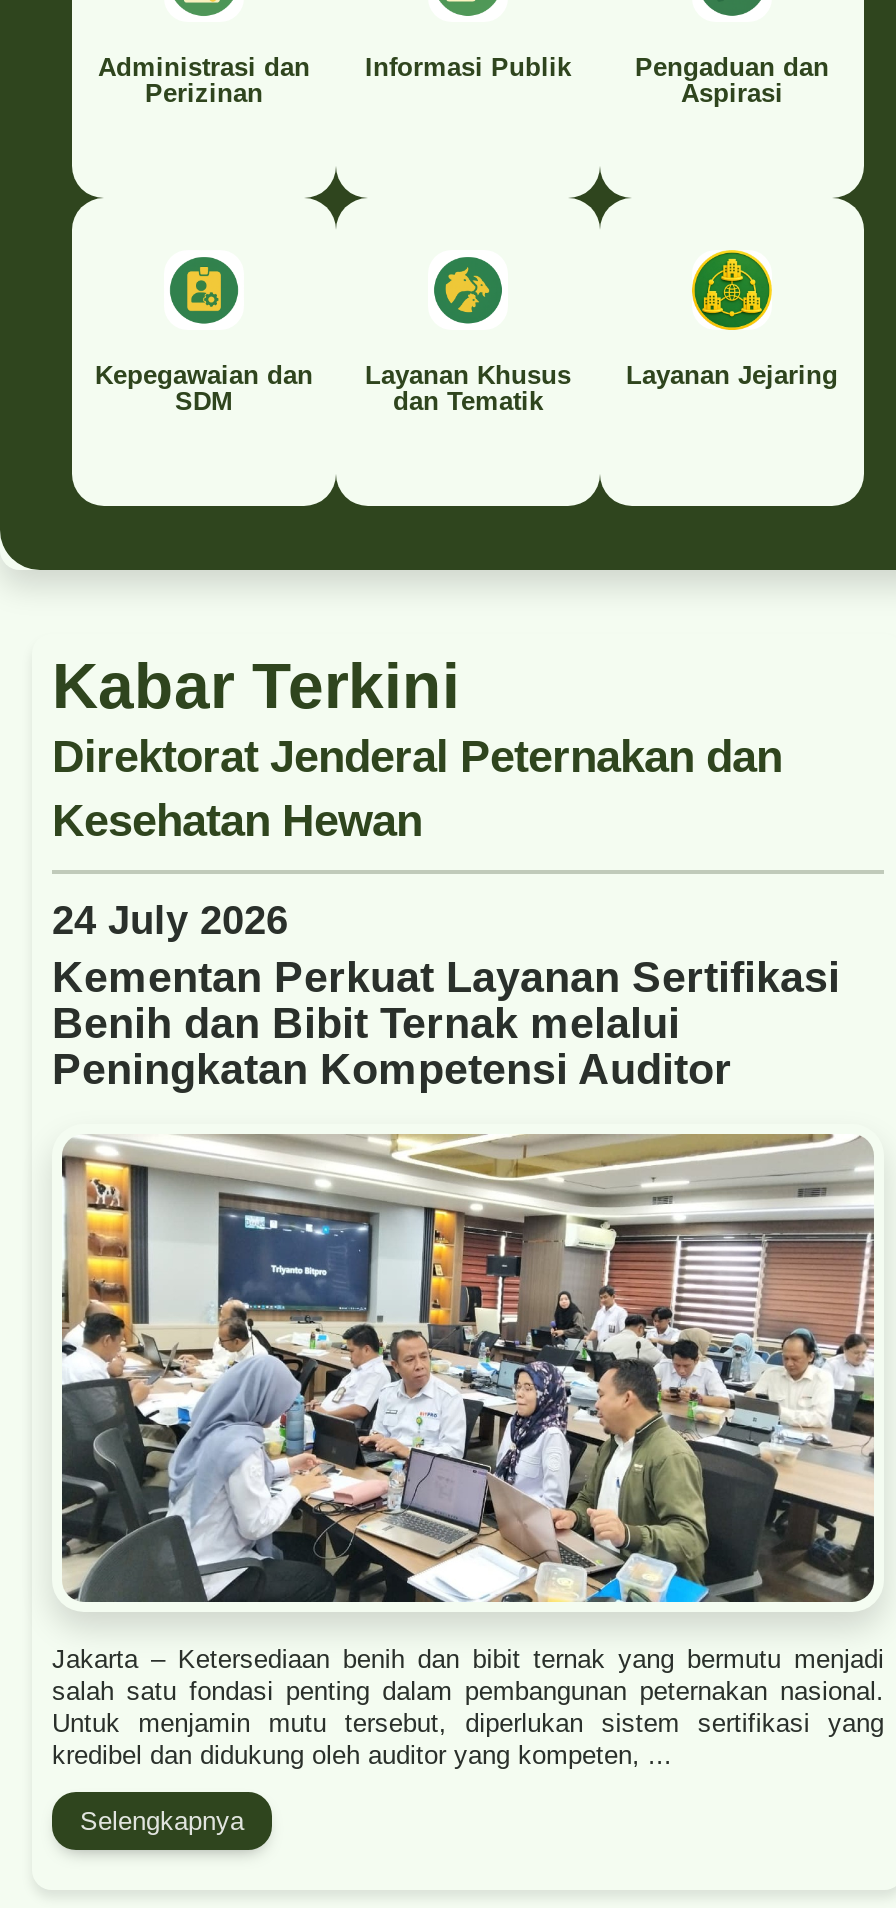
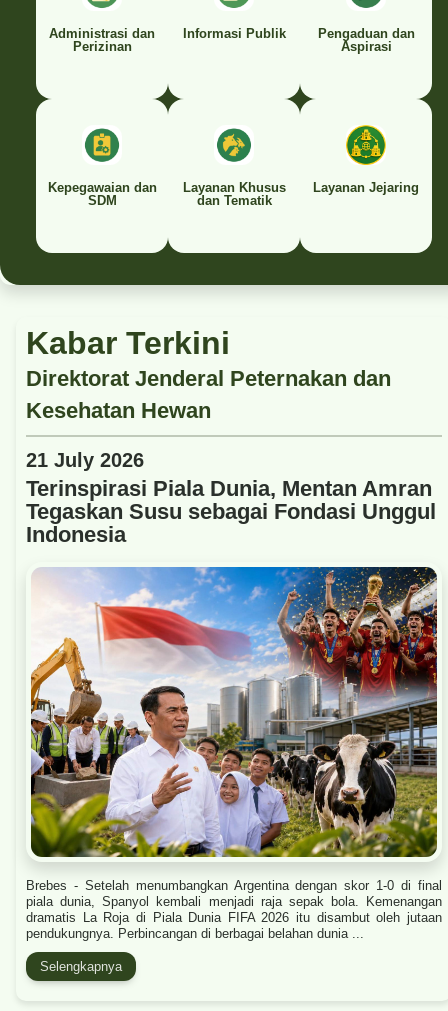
[52,898,840,1094] 24 July 2026 | Kementan Perkuat Layanan Sertifikasi | Benih dan Bibit Ternak melalui | Peningkatan Kompetensi Auditor -> [26,449,436,547] 21 July 2026 | Terinspirasi Piala Dunia, Mentan Amran | Tegaskan Susu sebagai Fondasi Unggul | Indonesia
[60,1132,876,1604] [image] -> [30,566,438,815] [image]
[52,1644,884,1770] Jakarta – Ketersediaan benih dan bibit ternak yang bermutu menjadi | salah satu fondasi penting dalam pembangunan peternakan nasional. | Untuk menjamin mutu tersebut, diperlukan sistem sertifikasi yang | kredibel dan didukung oleh auditor yang kompeten, ... -> [26,878,442,941] Brebes - Setelah menumbangkan Argentina dengan skor 1-0 di final | piala dunia, Spanyol kembali menjadi raja sepak bola. Kemenangan | dramatis La Roja di Piala Dunia FIFA 2026 itu disambut oleh jutaan | pendukungnya. Perbincangan di berbagai belahan dunia ...

